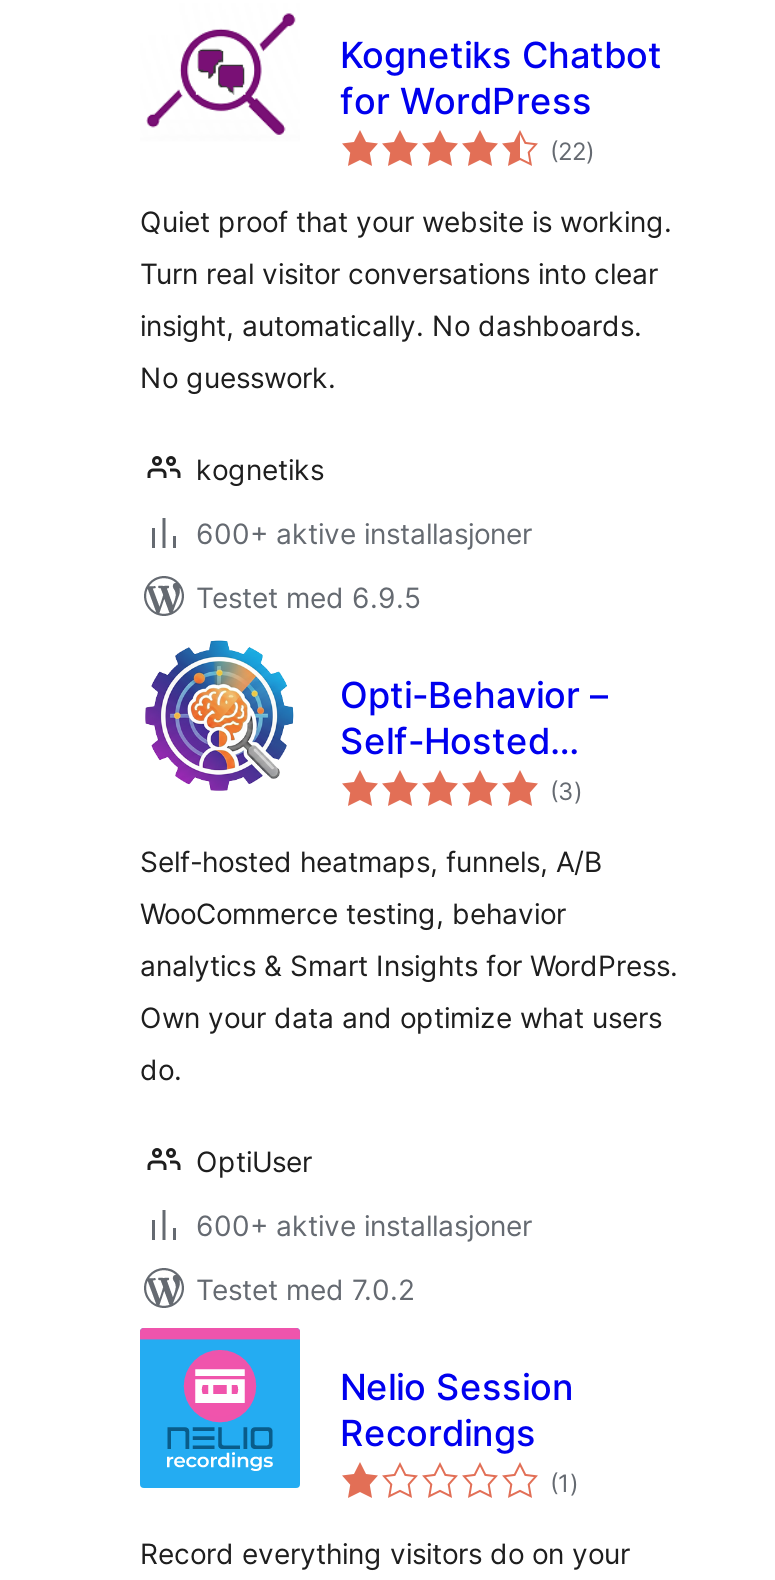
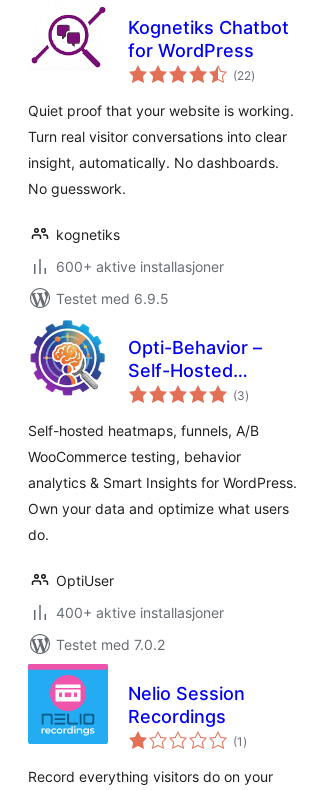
[196,1208,532,1242] 600+ aktive installasjoner -> [56,604,224,621] 400+ aktive installasjoner

